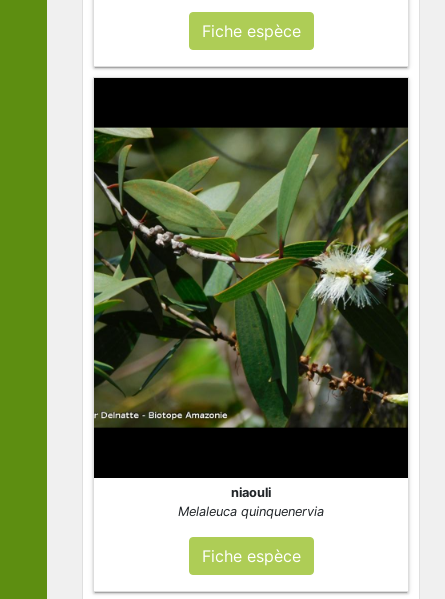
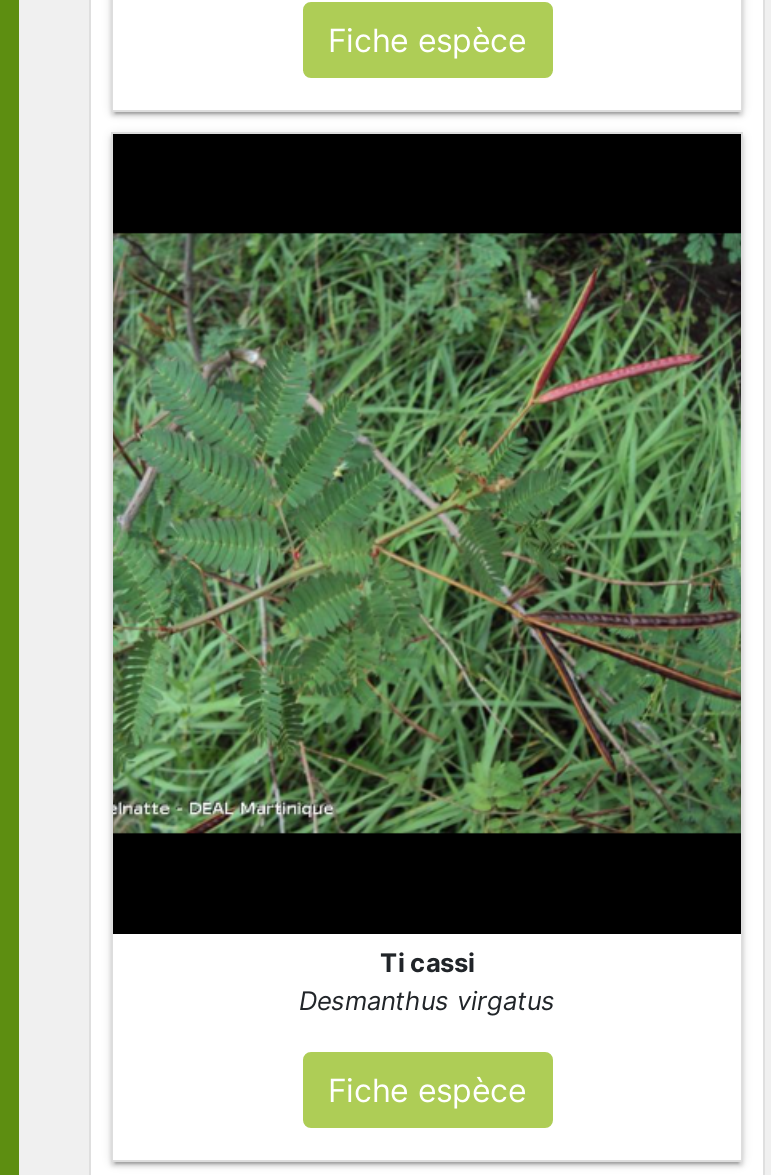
[93,127,409,428] [image] -> [111,232,743,834] [image]
[178,485,324,519] niaouli | Melaleuca quinquenervia -> [299,948,555,1016] Ti cassi | Desmanthus virgatus

